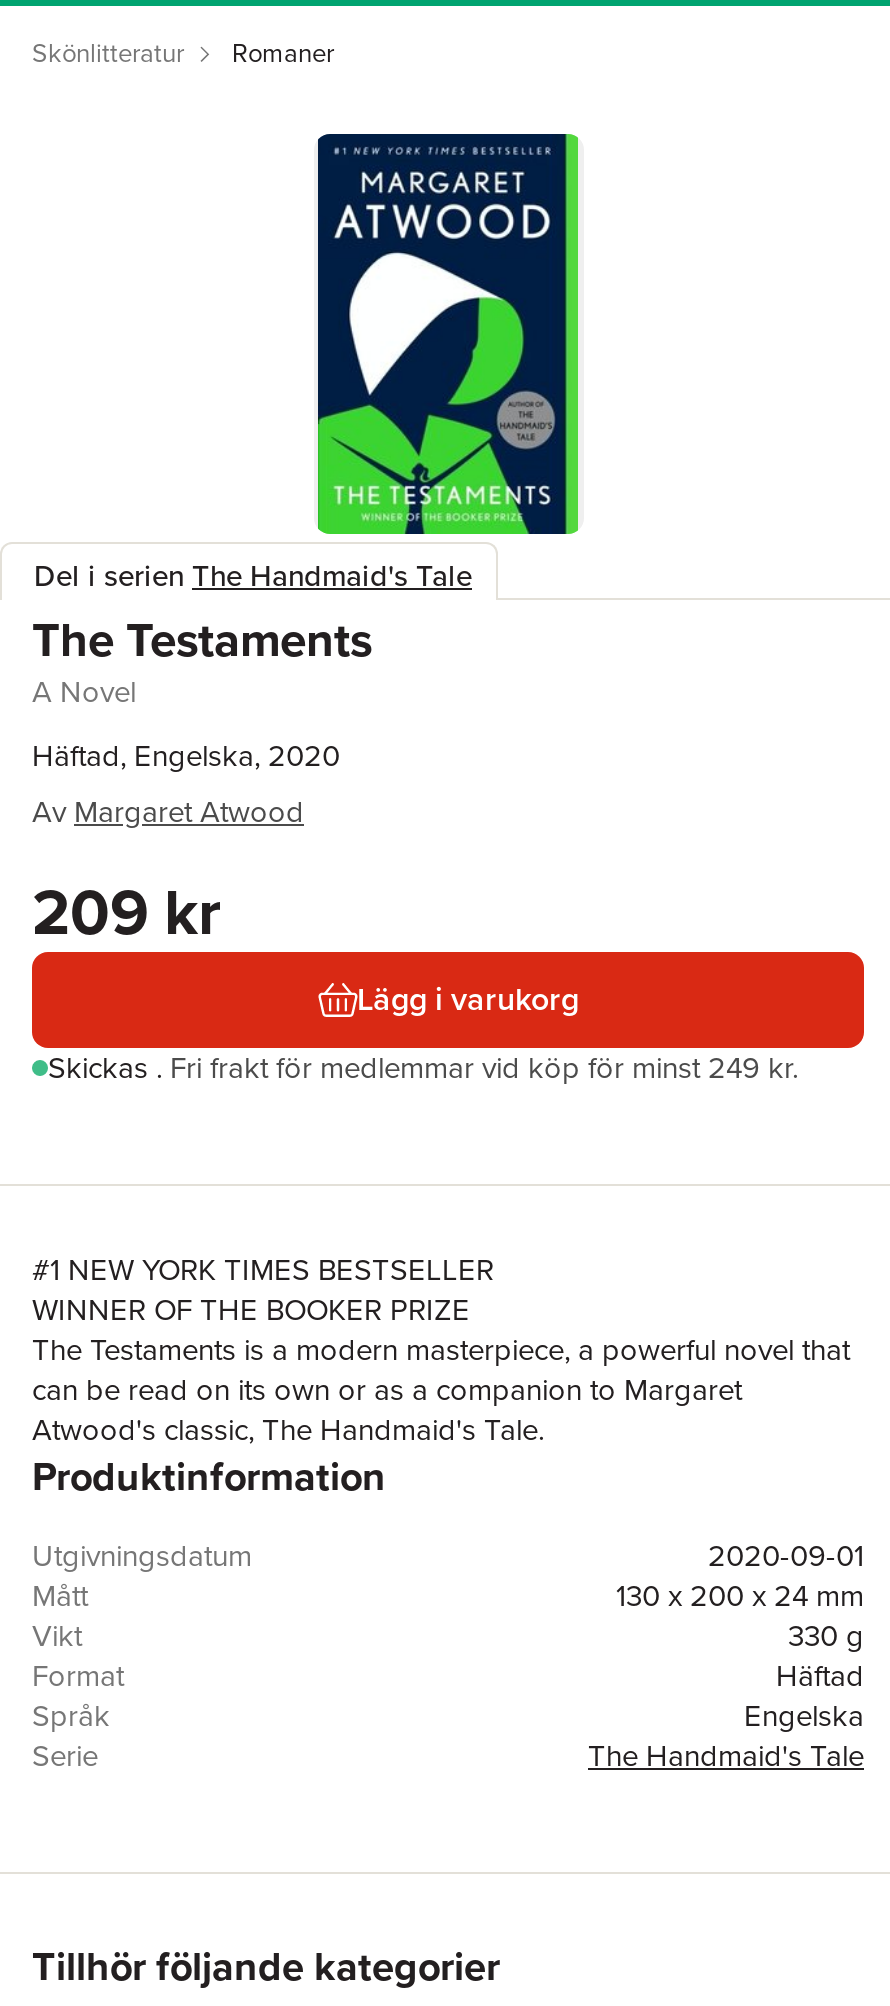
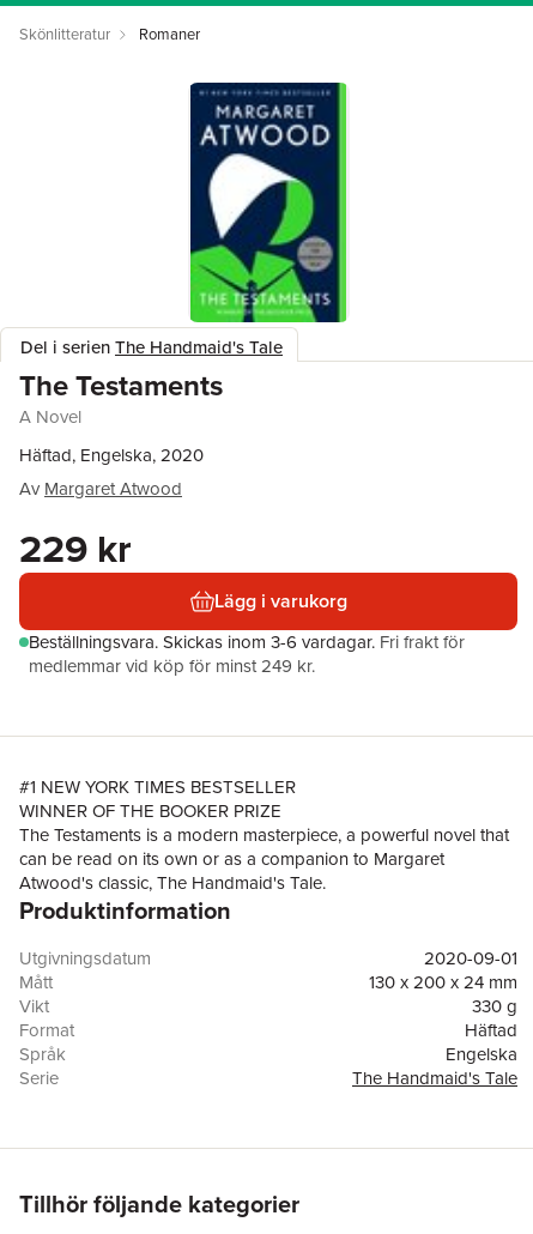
[32,864,222,960] 209 kr -> [19,520,132,577] 229 kr
[48,1046,798,1090] Skickas. Fri frakt för medlemmar vid köp för minst 249 kr. -> [29,629,465,679] Beställningsvara.Skickasinom 3-6 vardagar. Fri frakt för | medlemmar vid köp för minst 249 kr.

